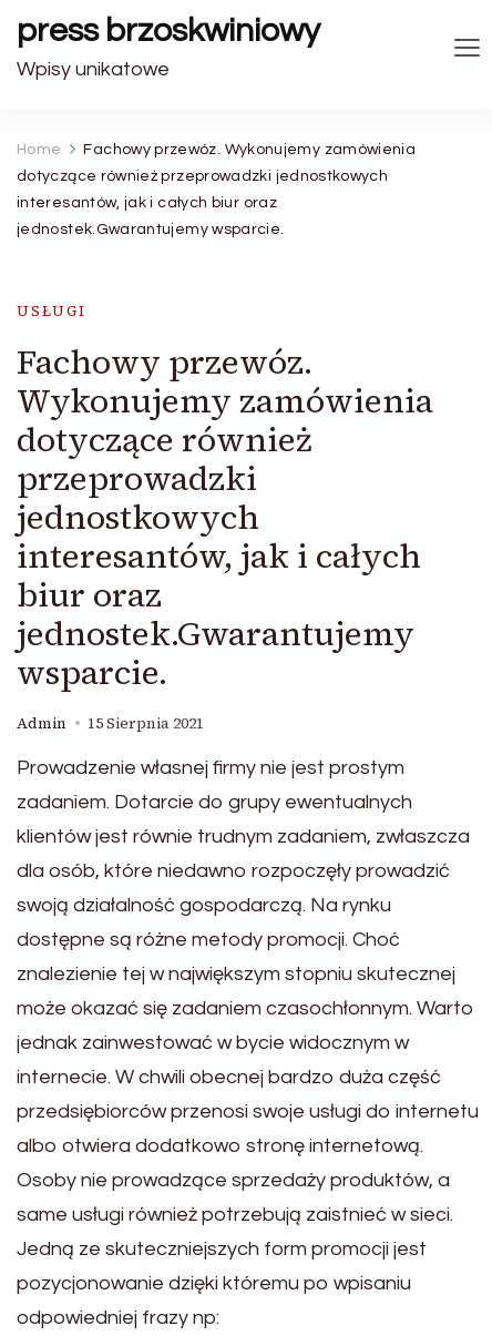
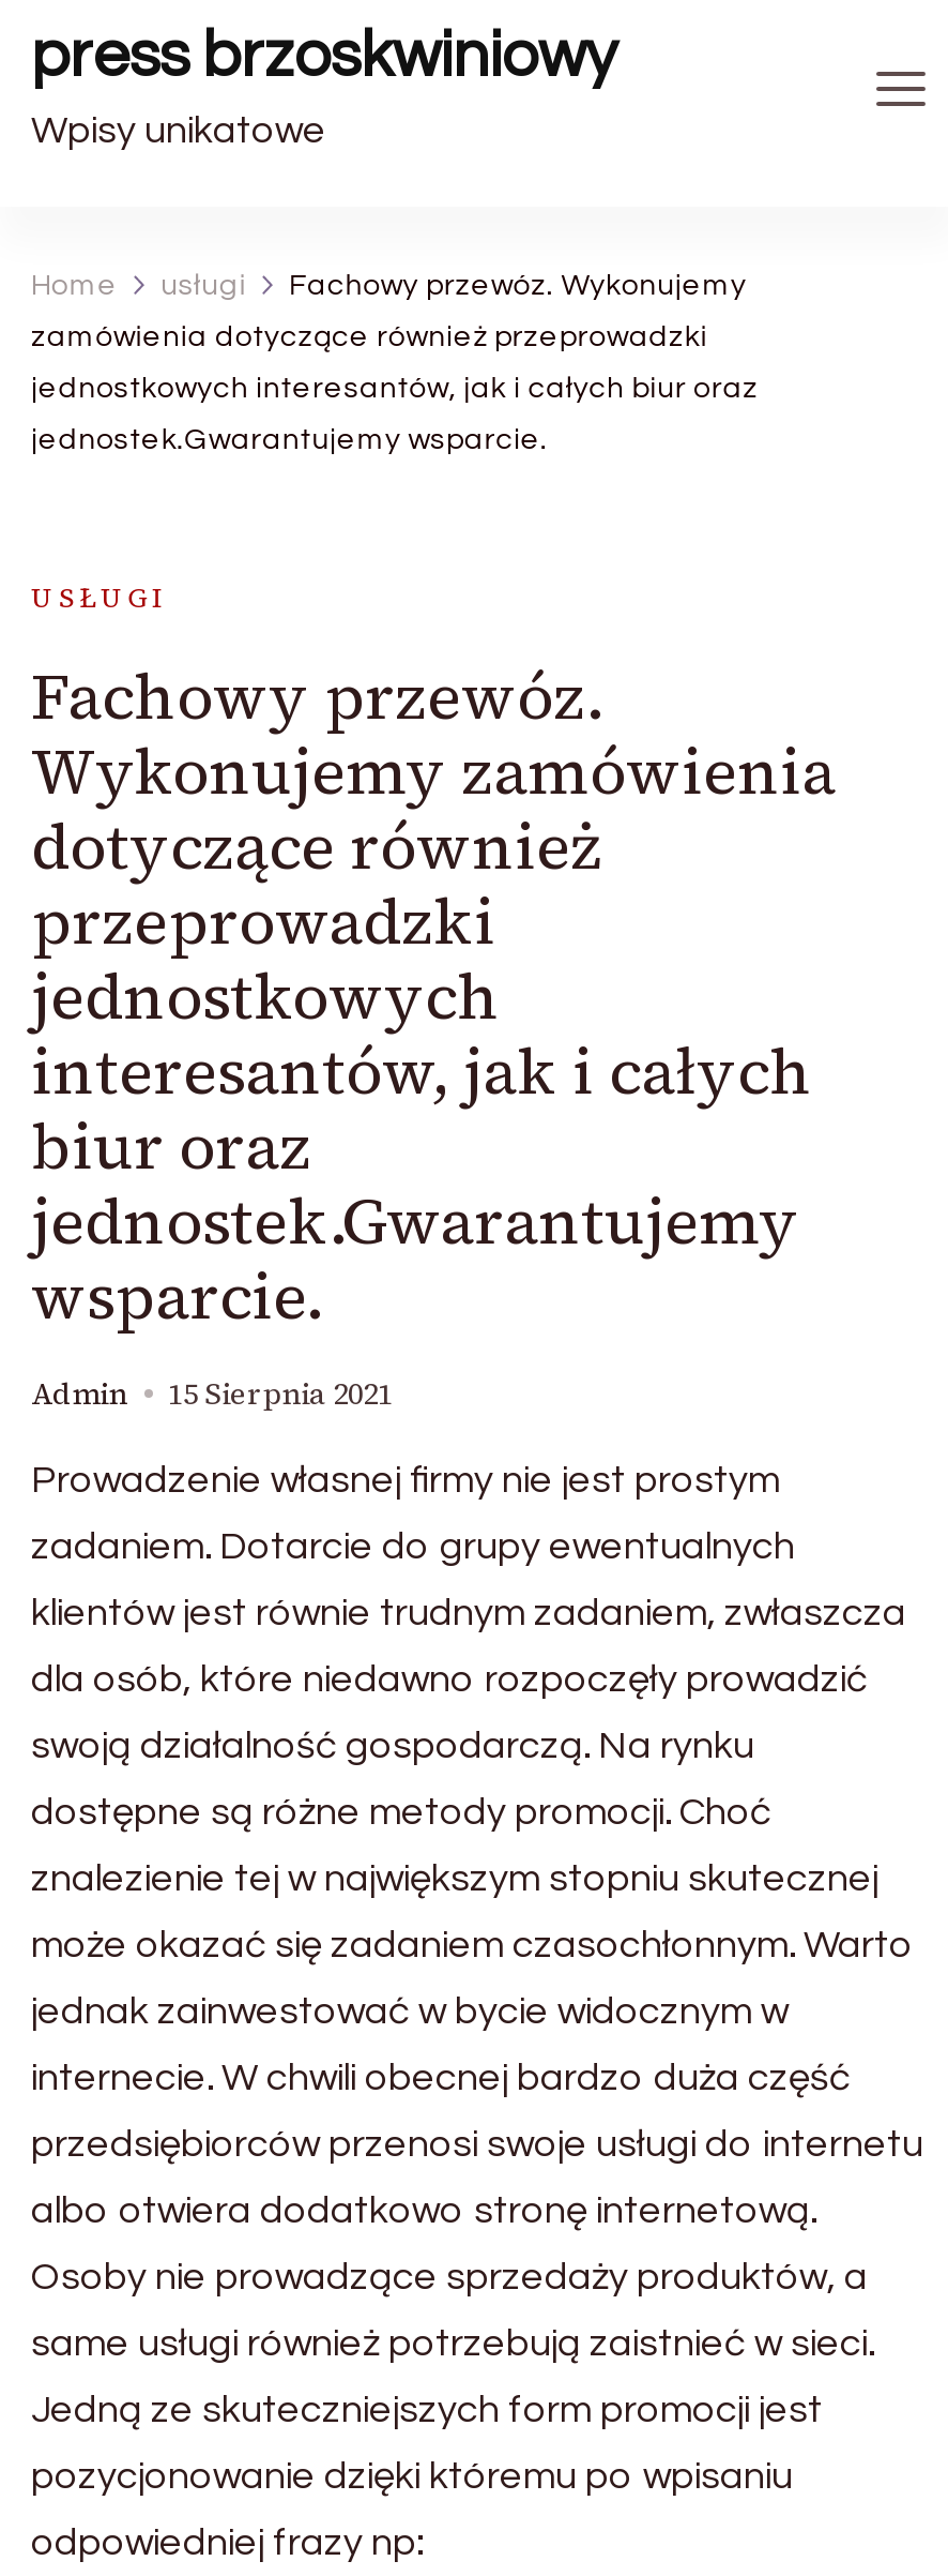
[84,142,416,157] Fachowy przewóz. Wykonujemy zamówienia -> [160,271,747,301] usługi | Fachowy przewóz. Wykonujemy
[17,169,388,184] dotyczące również przeprowadzki jednostkowych -> [31,322,707,352] zamówienia dotyczące również przeprowadzki
[17,195,277,211] interesantów, jak i całych biur oraz -> [31,374,759,404] jednostkowych interesantów, jak i całych biur oraz

